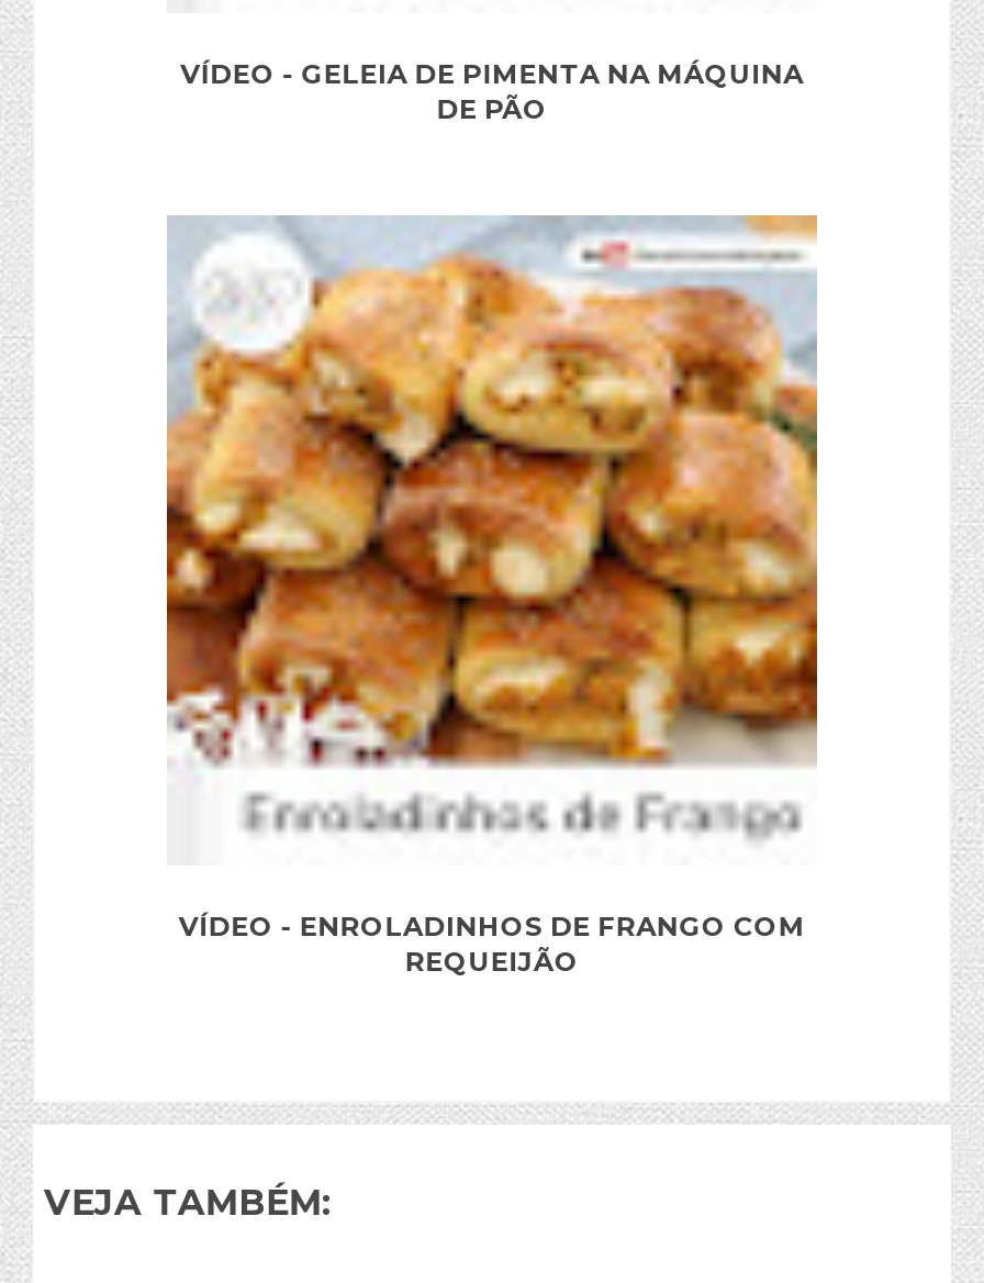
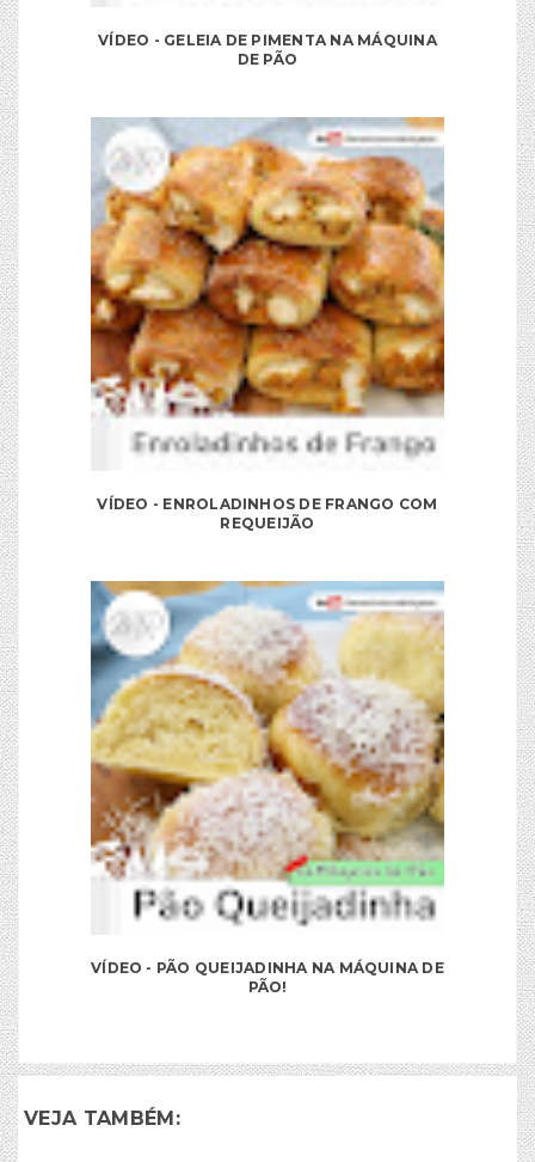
none -> [90,580,445,996] [image] | VÍDEO - PÃO QUEIJADINHA NA MÁQUINA DE | PÃO!

